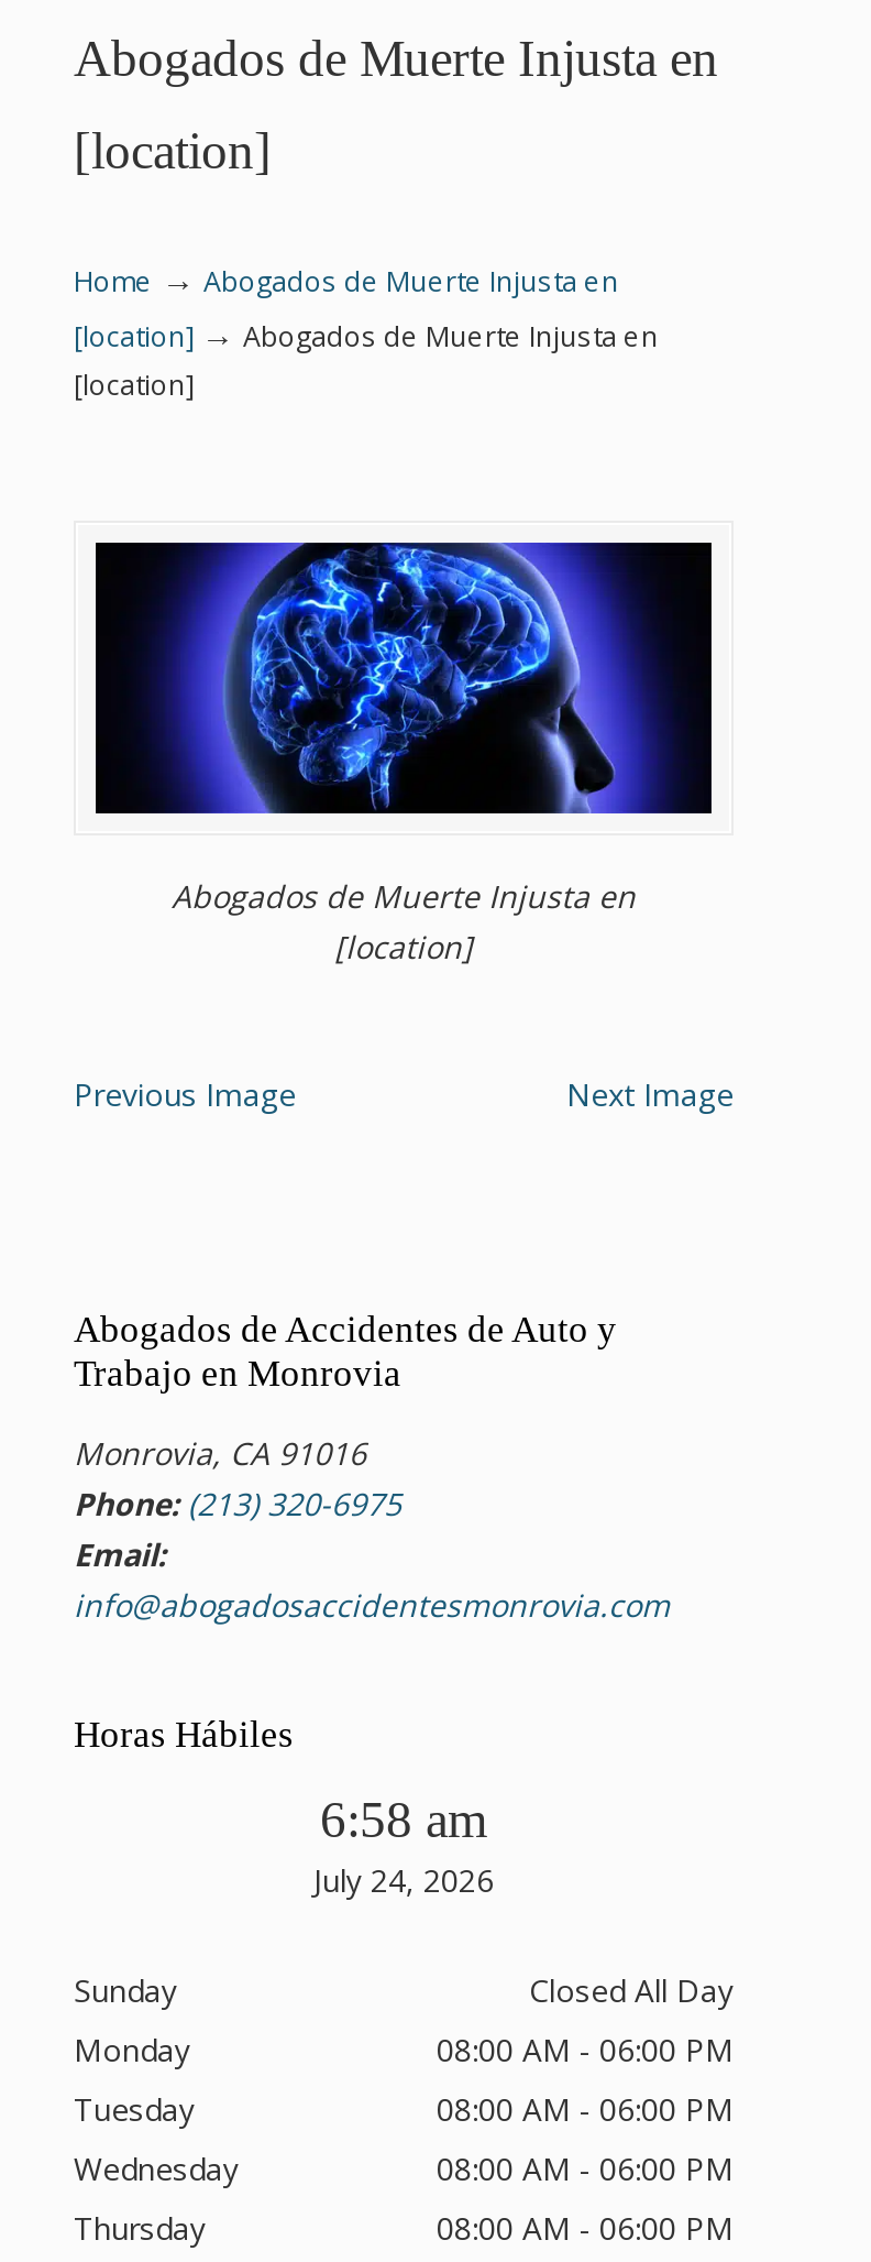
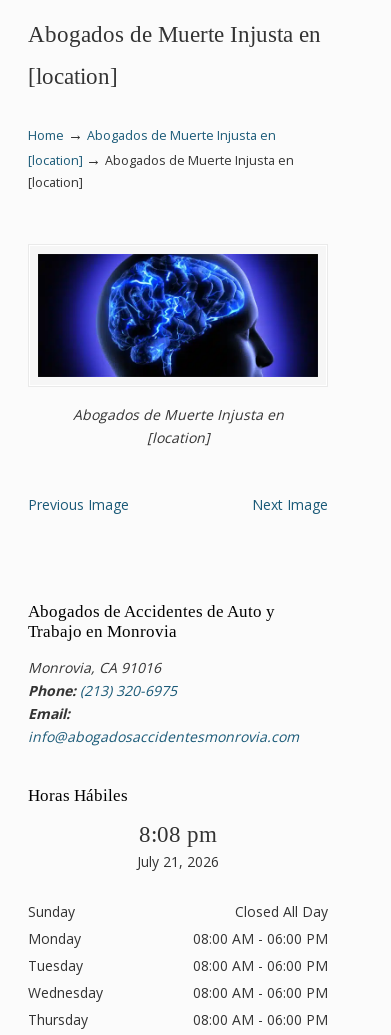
[313,1790,494,1900] 6:58 am | July 24, 2026 -> [137,821,219,871] 8:08 pm | July 21, 2026

